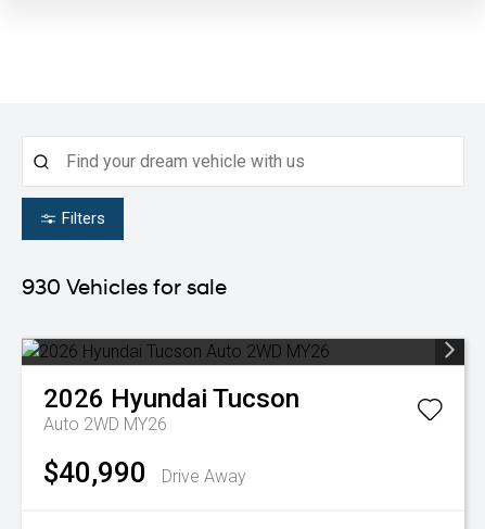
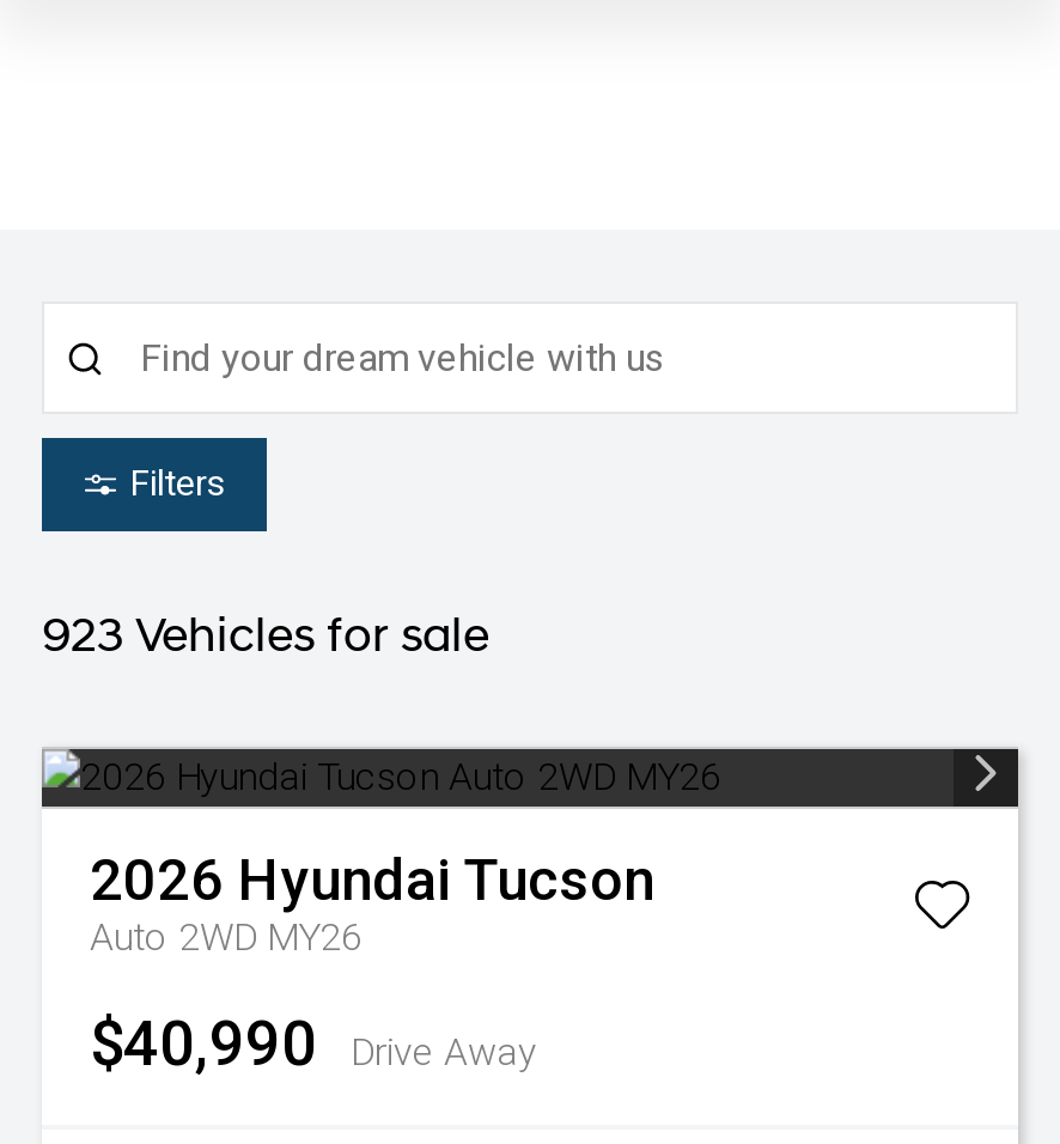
[22,278,227,300] 930 Vehicles for sale -> [42,615,489,663] 923 Vehicles for sale

